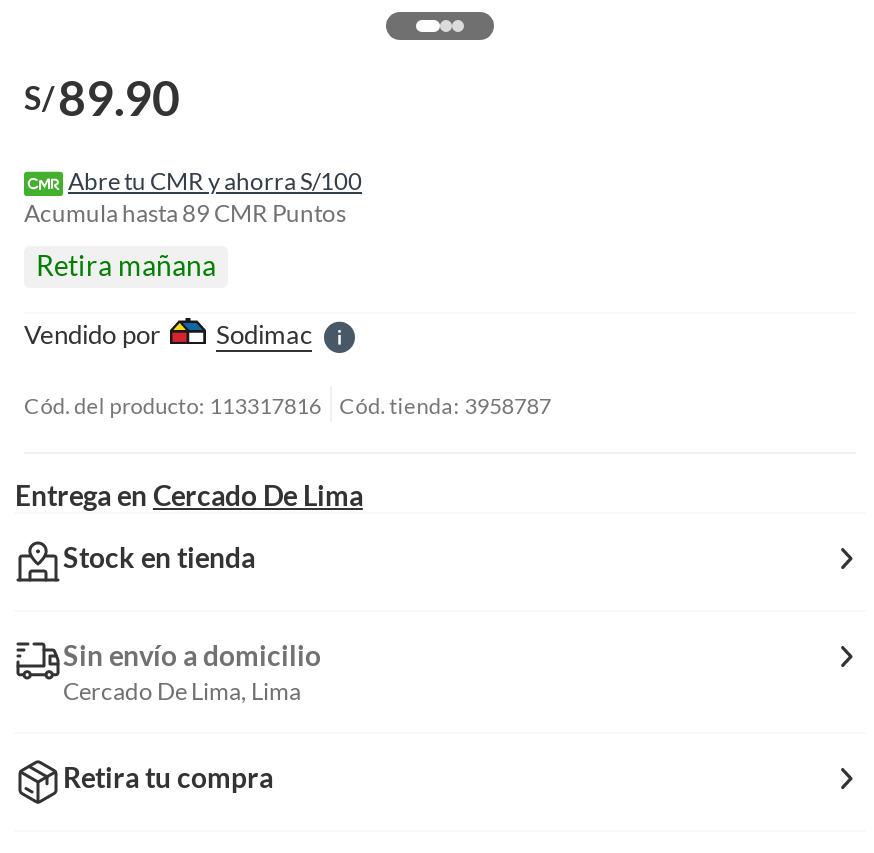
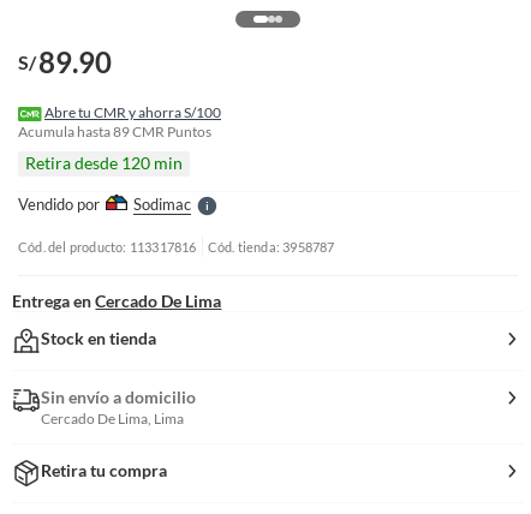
[36,248,216,282] Retira mañana -> [25,153,183,173] Retira desde 120 min

